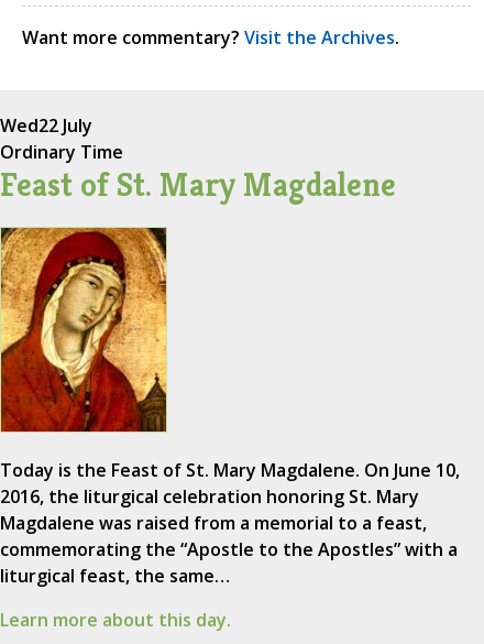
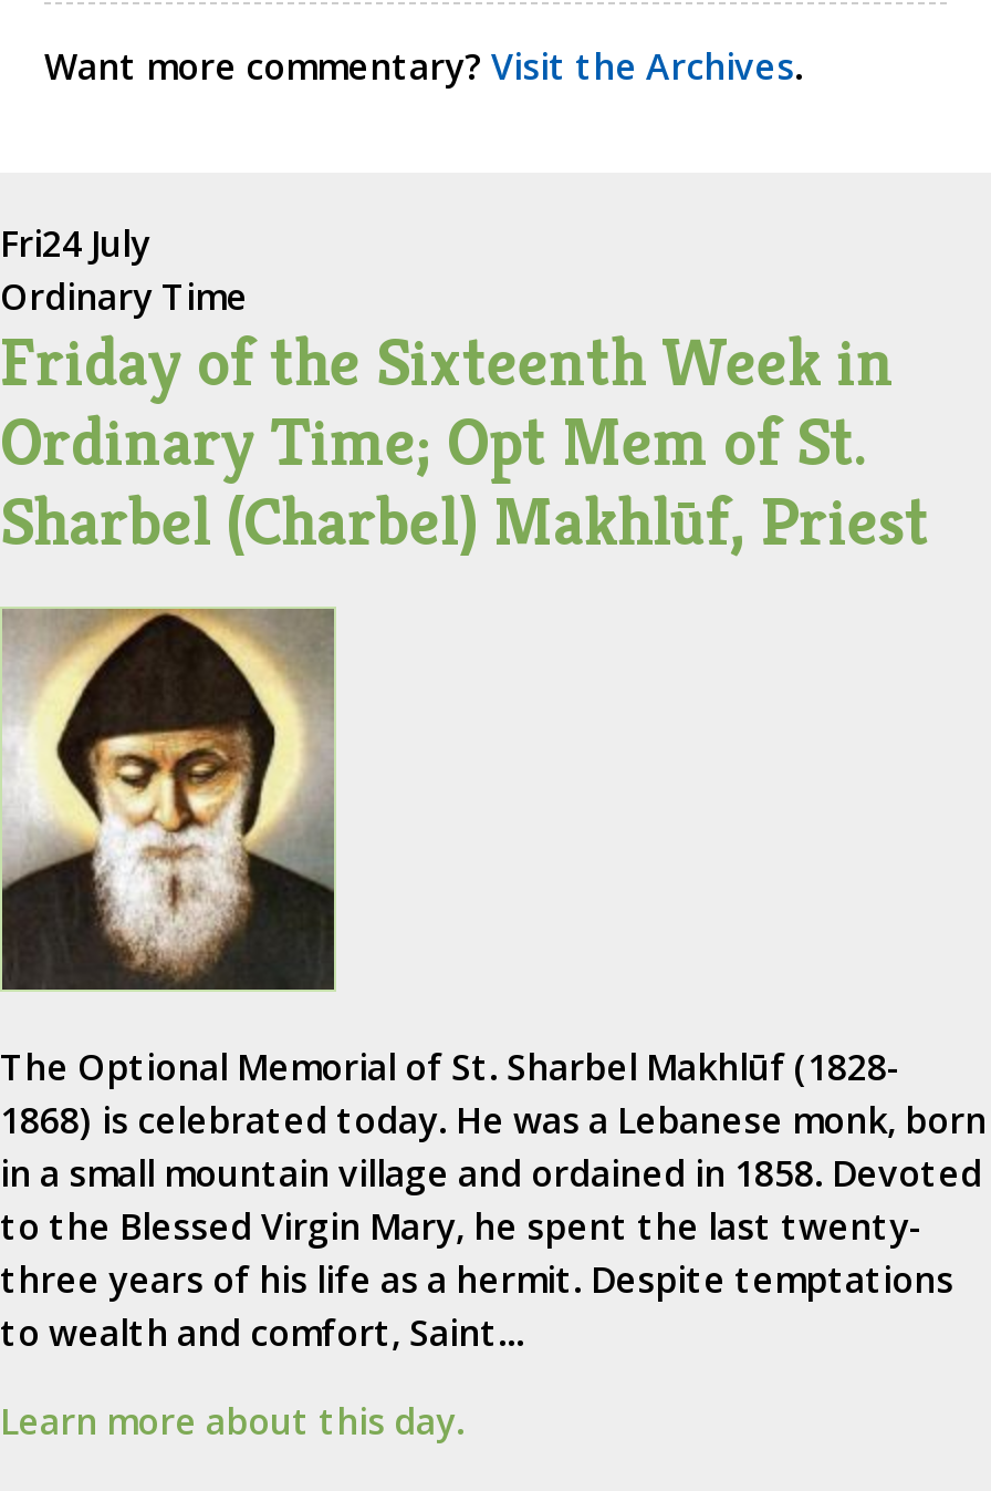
[0,113,92,137] Wed22 July -> [0,219,150,268] Fri24 July
[0,164,396,206] Feast of St. Mary Magdalene -> [0,321,929,564] Friday of the Sixteenth Week in | Ordinary Time; Opt Mem of St. | Sharbel (Charbel) Makhlūf, Priest
[3,293,167,424] [image] -> [7,607,336,897] [image]
[0,458,460,588] Today is the Feast of St. Mary Magdalene. On June 10, | 2016, the liturgical celebration honoring St. Mary | Magdalene was raised from a memorial to a feast, | commemorating the “Apostle to the Apostles” with a | liturgical feast, the same… -> [0,1043,987,1357] The Optional Memorial of St. Sharbel Makhlūf (1828- | 1868) is celebrated today. He was a Lebanese monk, born | in a small mountain village and ordained in 1858. Devoted | to the Blessed Virgin Mary, he spent the last twenty- | three years of his life as a hermit. Despite temptations | to wealth and comfort, Saint…

